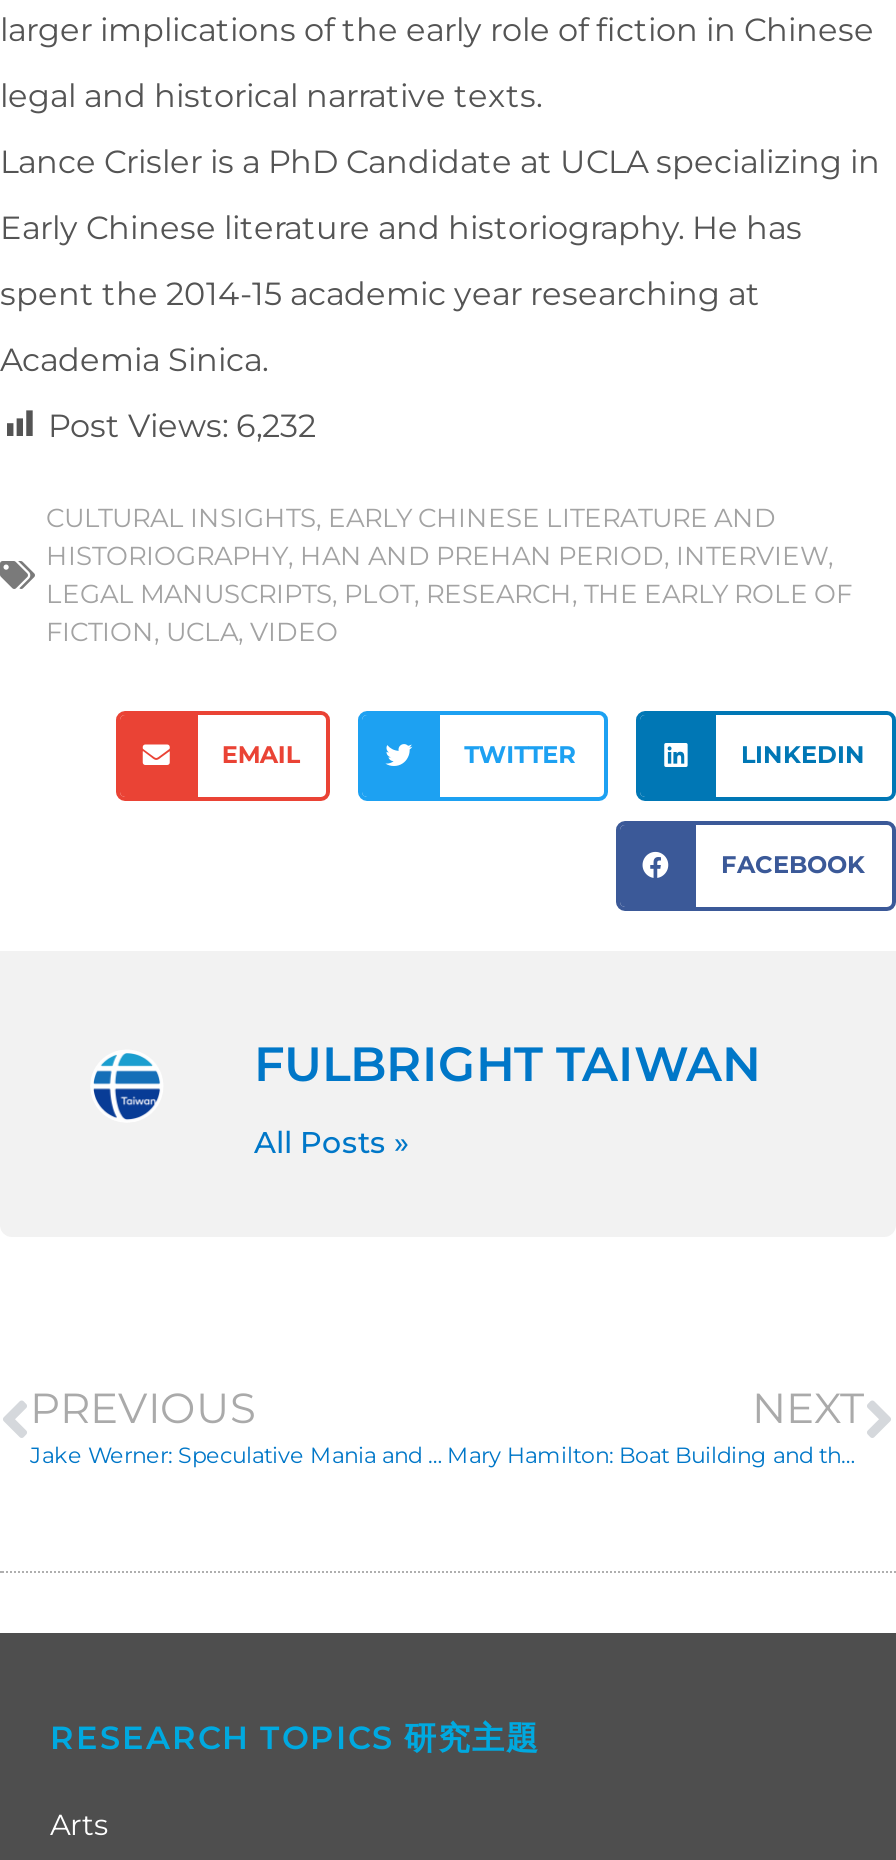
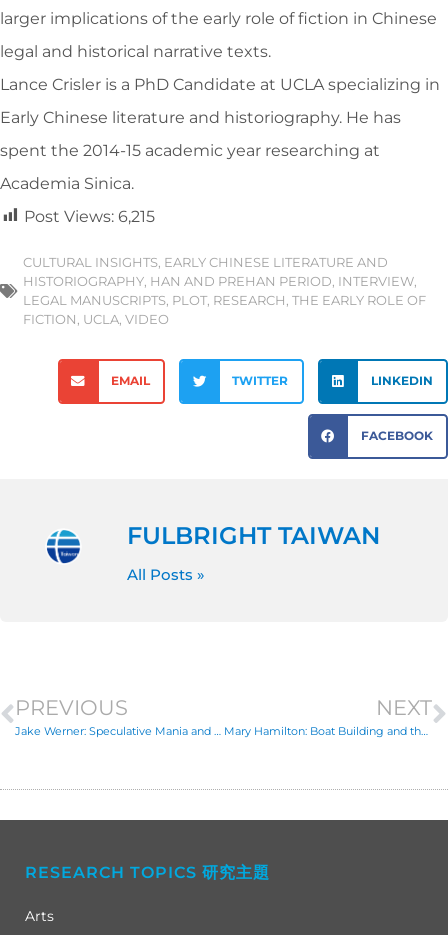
[48,406,316,444] Post Views: 6,232 -> [24,207,155,226] Post Views: 6,215

